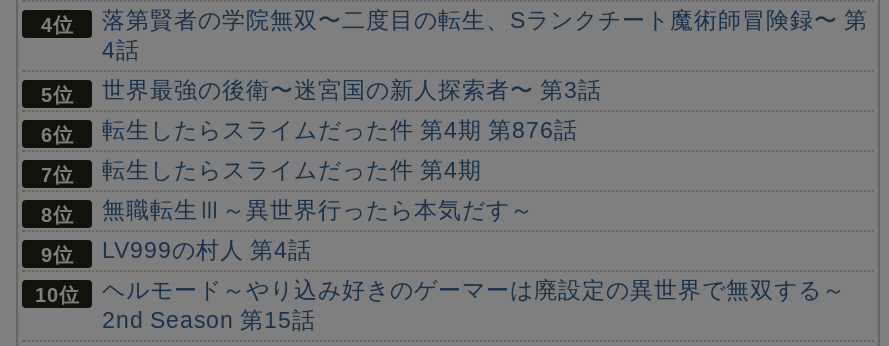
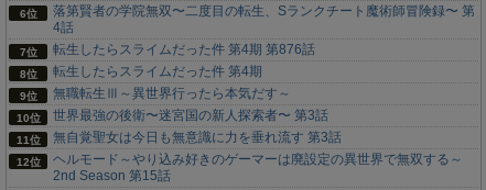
moved [102,79,602,103] -> [53,109,328,122]: 世界最強の後衛〜迷宮国の新人探索者〜 第3話
moved [102,119,578,223] -> [53,43,315,100]: 転生したらスライムだった件 第4期 第876話 | 転生したらスライムだった件 第4期 | 無職転生Ⅲ～異世界行ったら本気だす～
[102,239,312,263] LV999の村人 第4話 -> [53,131,342,144] 無自覚聖女は今日も無意識に力を垂れ流す 第3話

